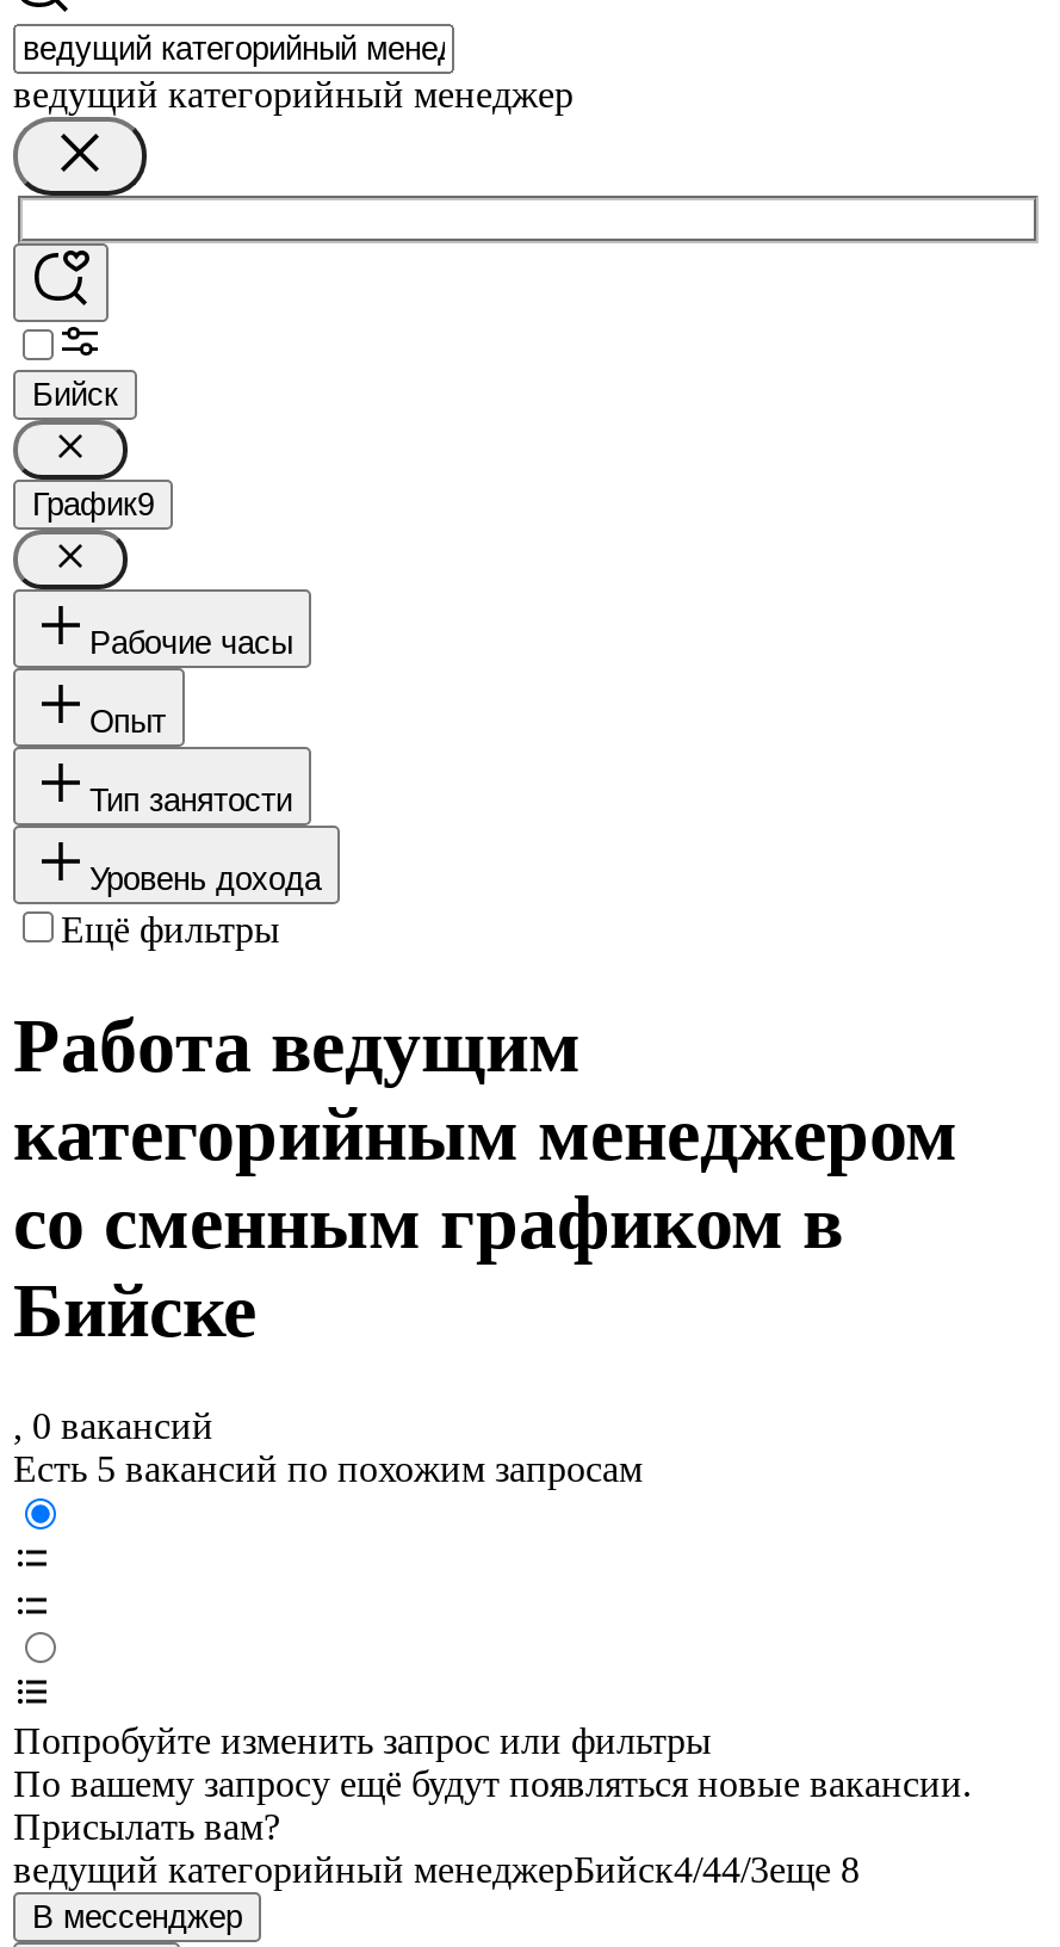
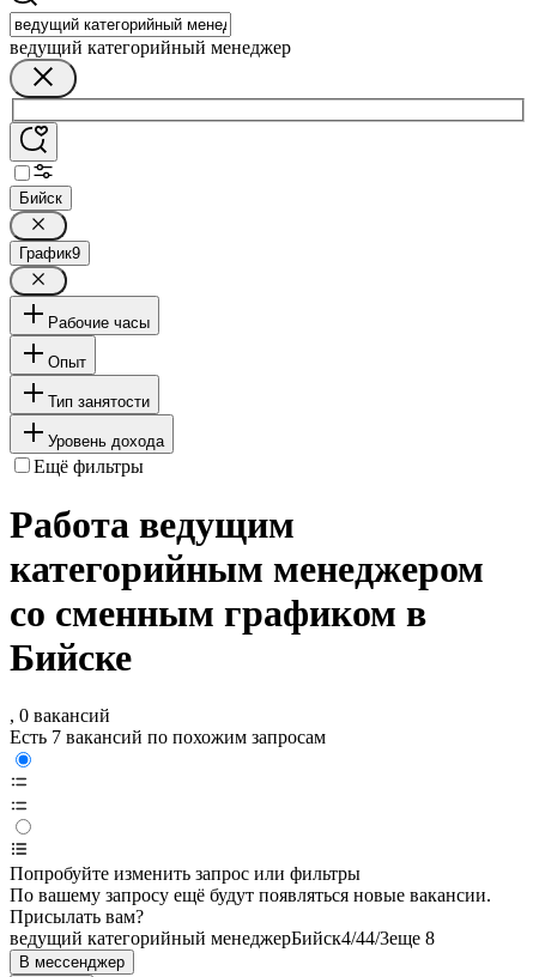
[13,1450,643,1490] Есть 5 вакансий по похожим запросам -> [10,727,326,748] Есть 7 вакансий по похожим запросам

